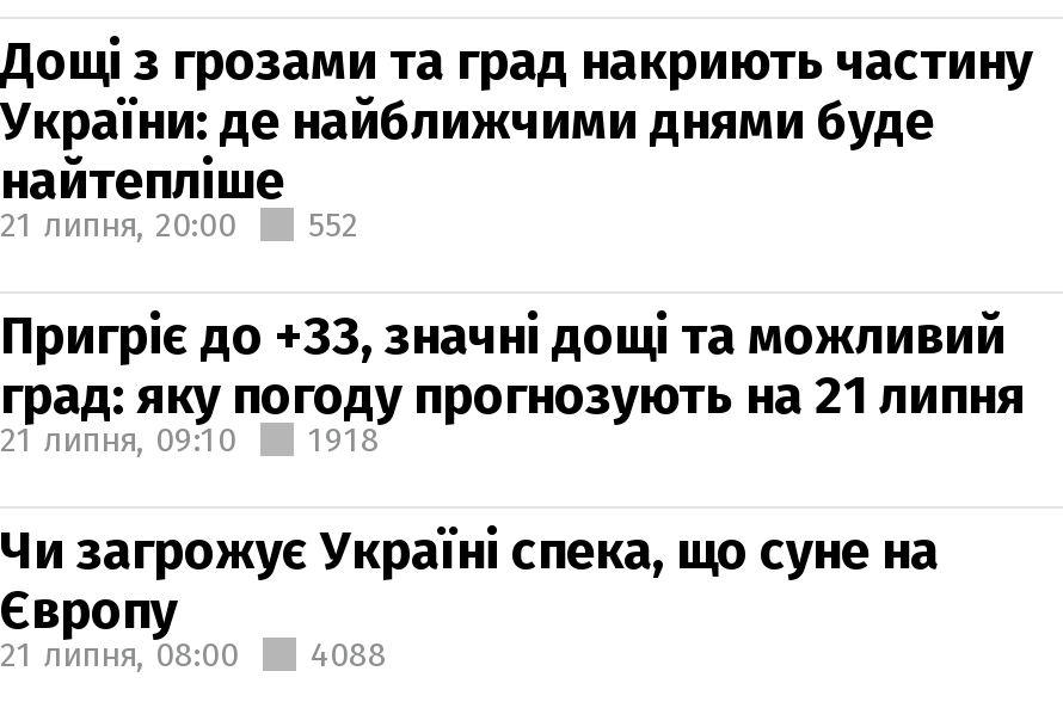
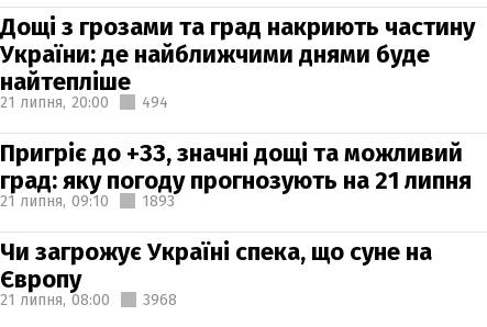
[0,204,358,245] 21 липня, 20:00 552 -> [0,93,168,111] 21 липня, 20:00 494
[308,419,380,460] 1918 -> [142,191,175,210] 1893
[0,634,387,675] 21 липня, 08:00 4088 -> [0,290,177,309] 21 липня, 08:00 3968

